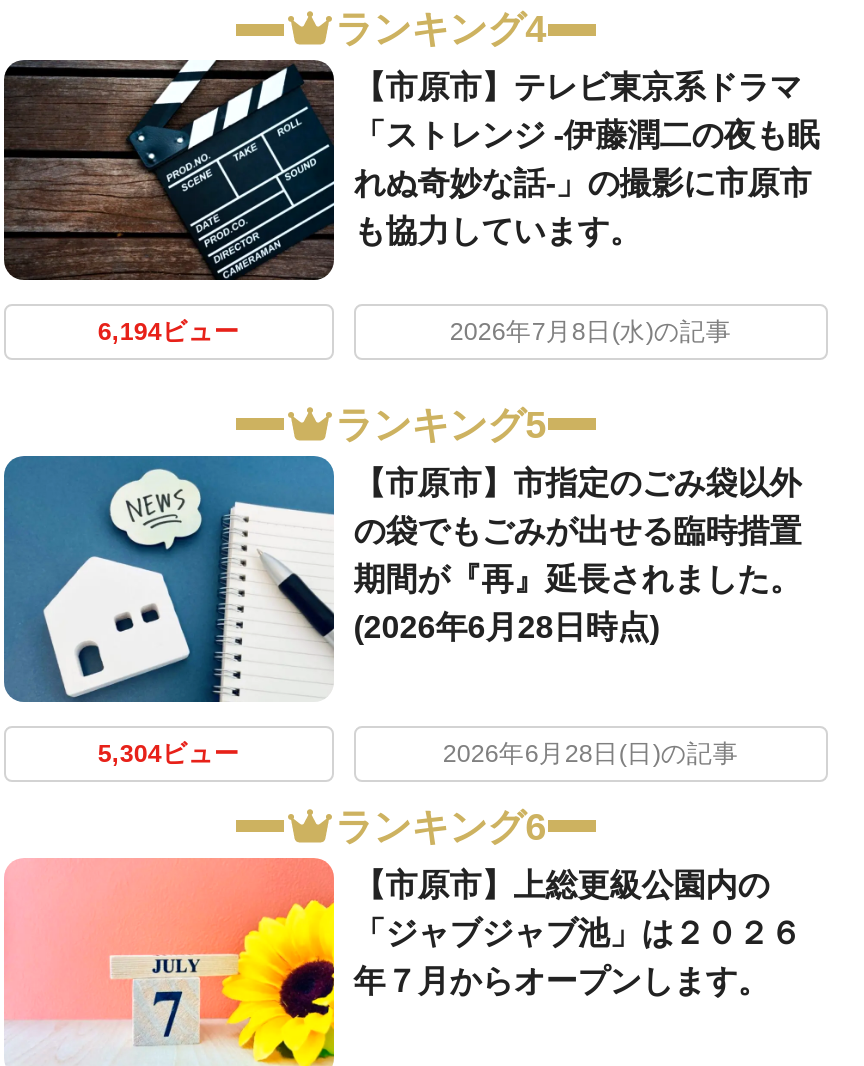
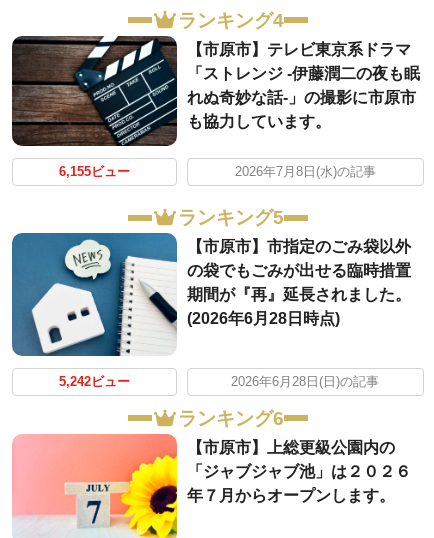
[98,319,240,347] 6,194ビュー -> [59,164,130,178] 6,155ビュー
[98,741,240,769] 5,304ビュー -> [59,375,130,389] 5,242ビュー

